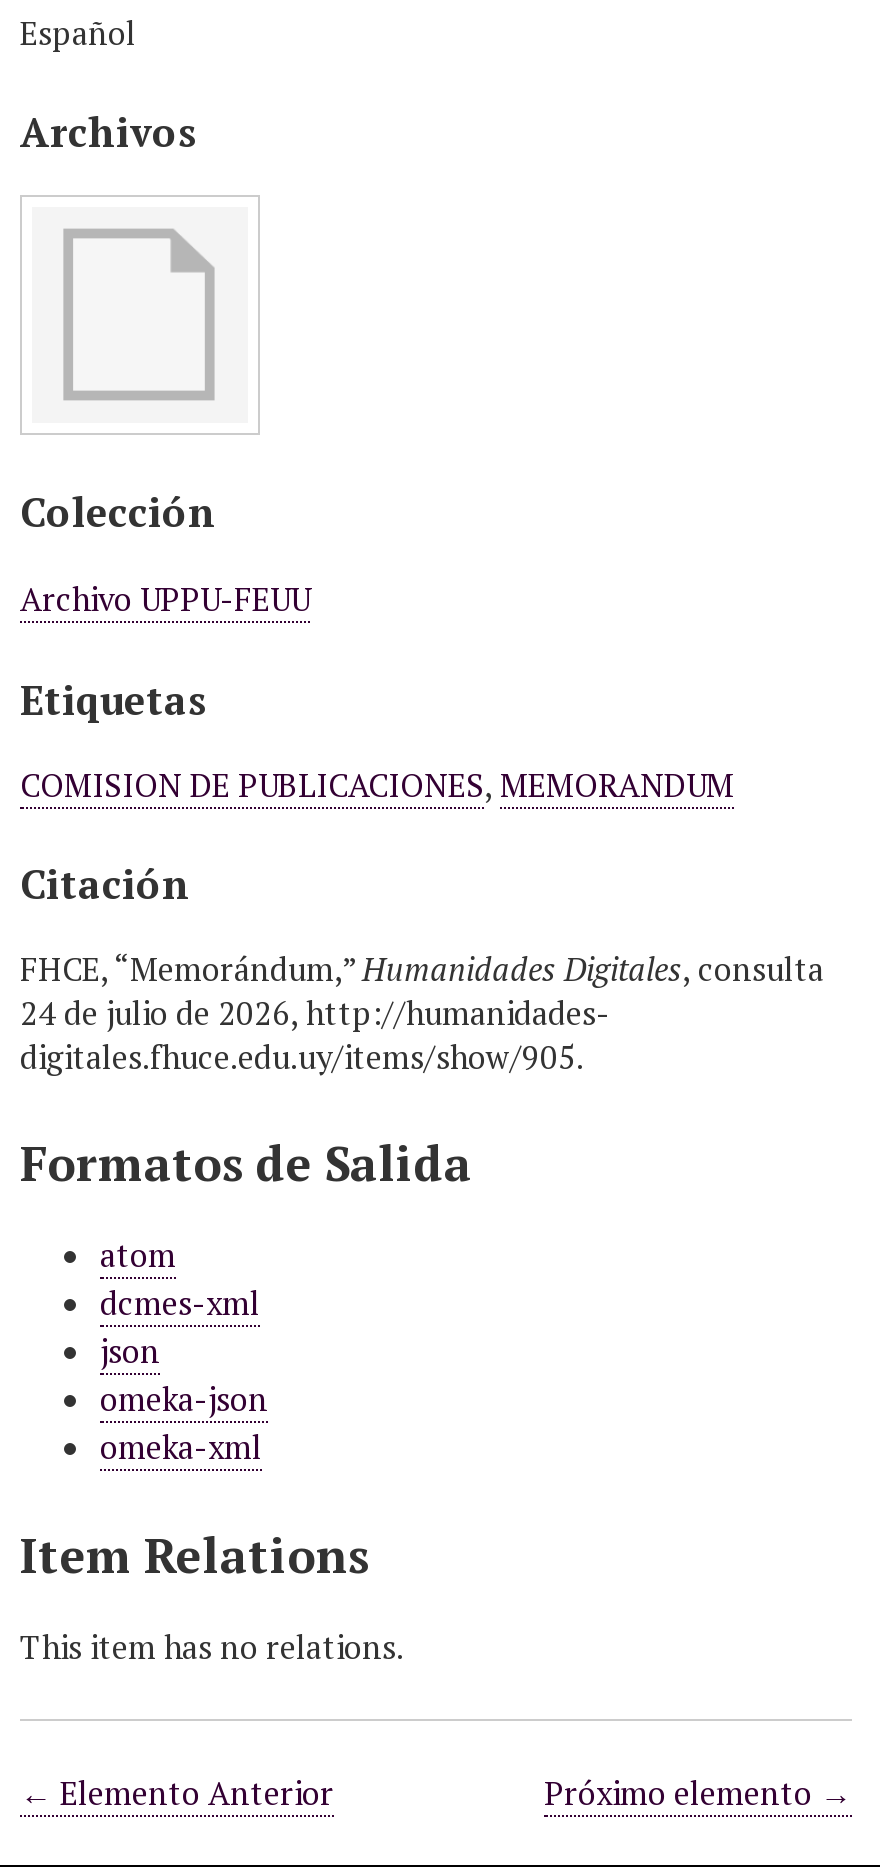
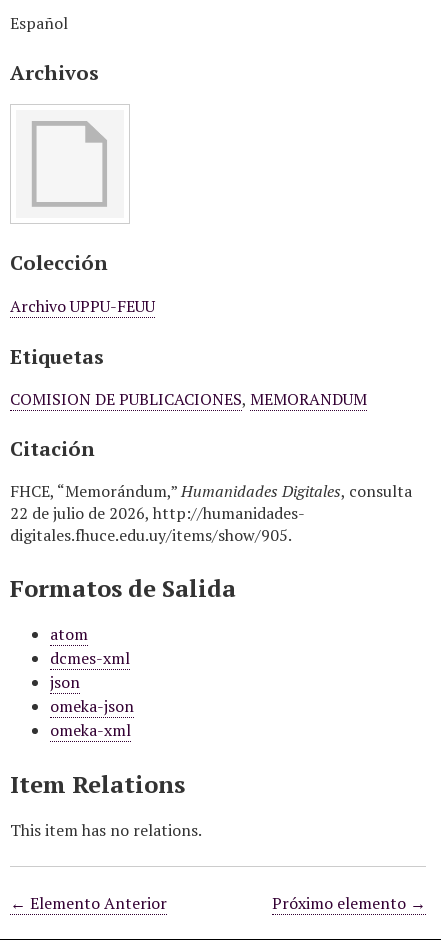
[20,991,610,1035] 24 de julio de 2026, http://humanidades- -> [10,502,305,524] 22 de julio de 2026, http://humanidades-

